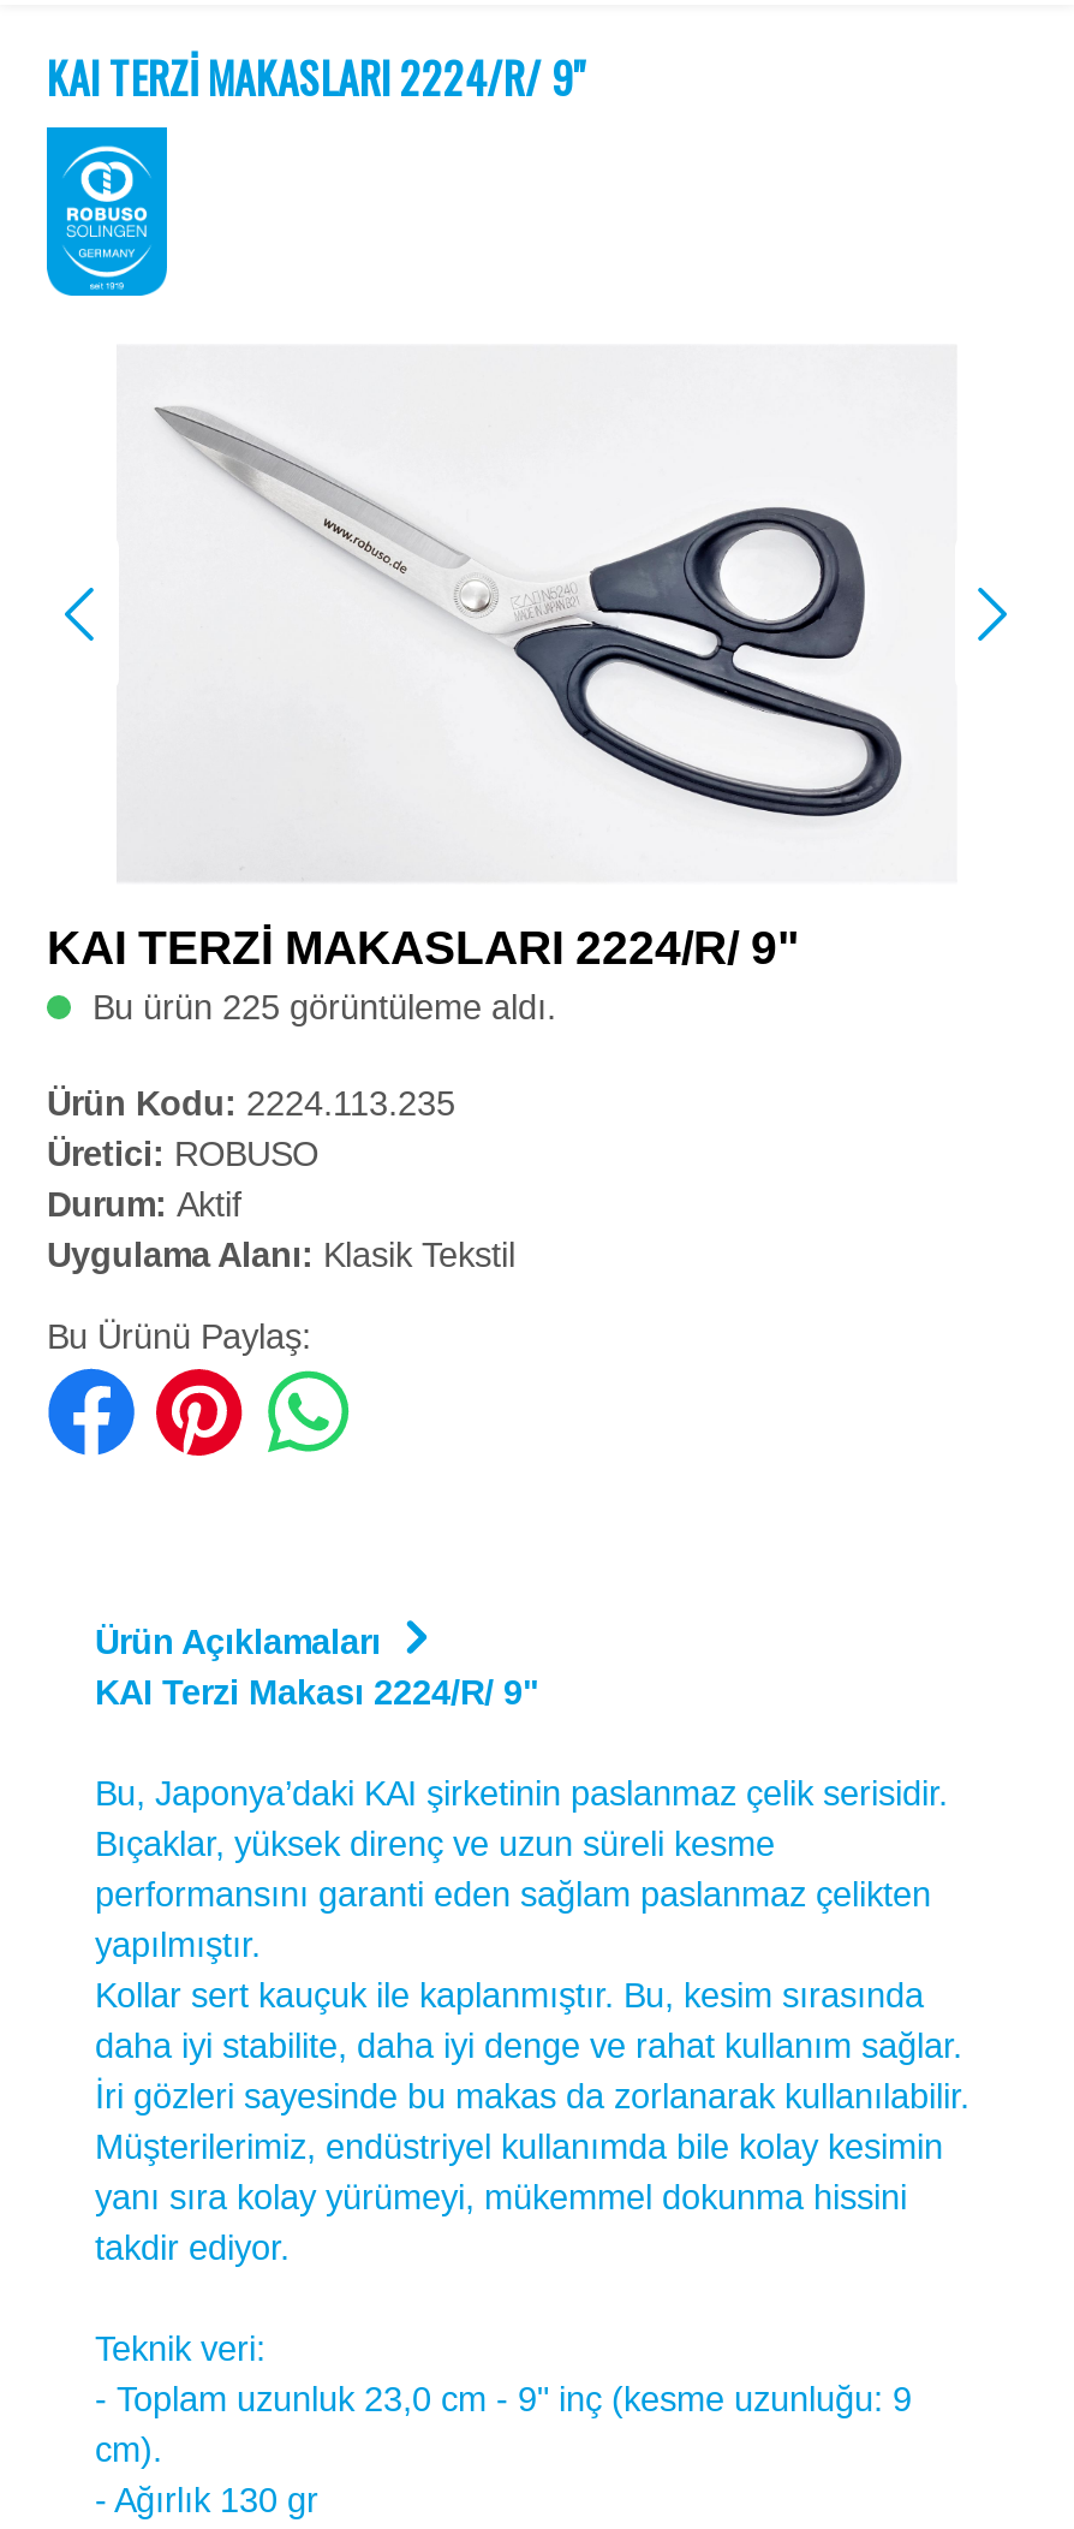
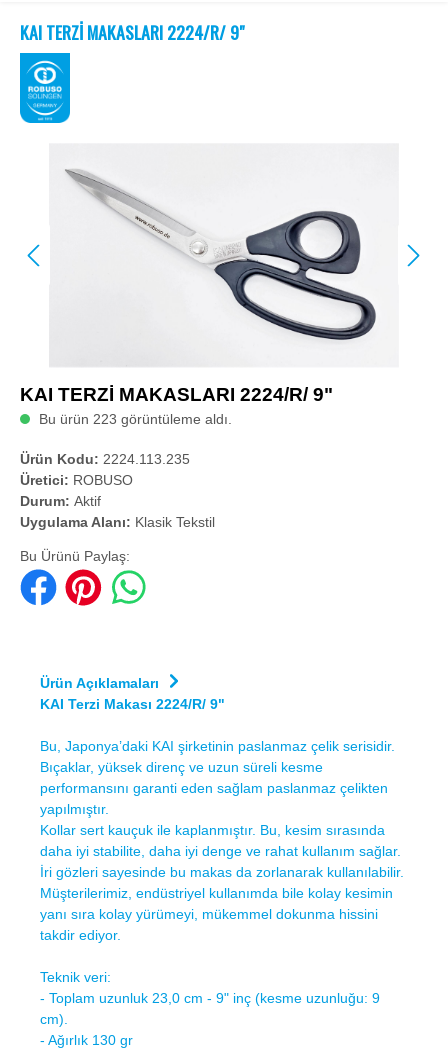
[83,987,556,1026] Bu ürün 225 görüntüleme aldı. -> [35,411,232,427] Bu ürün 223 görüntüleme aldı.

